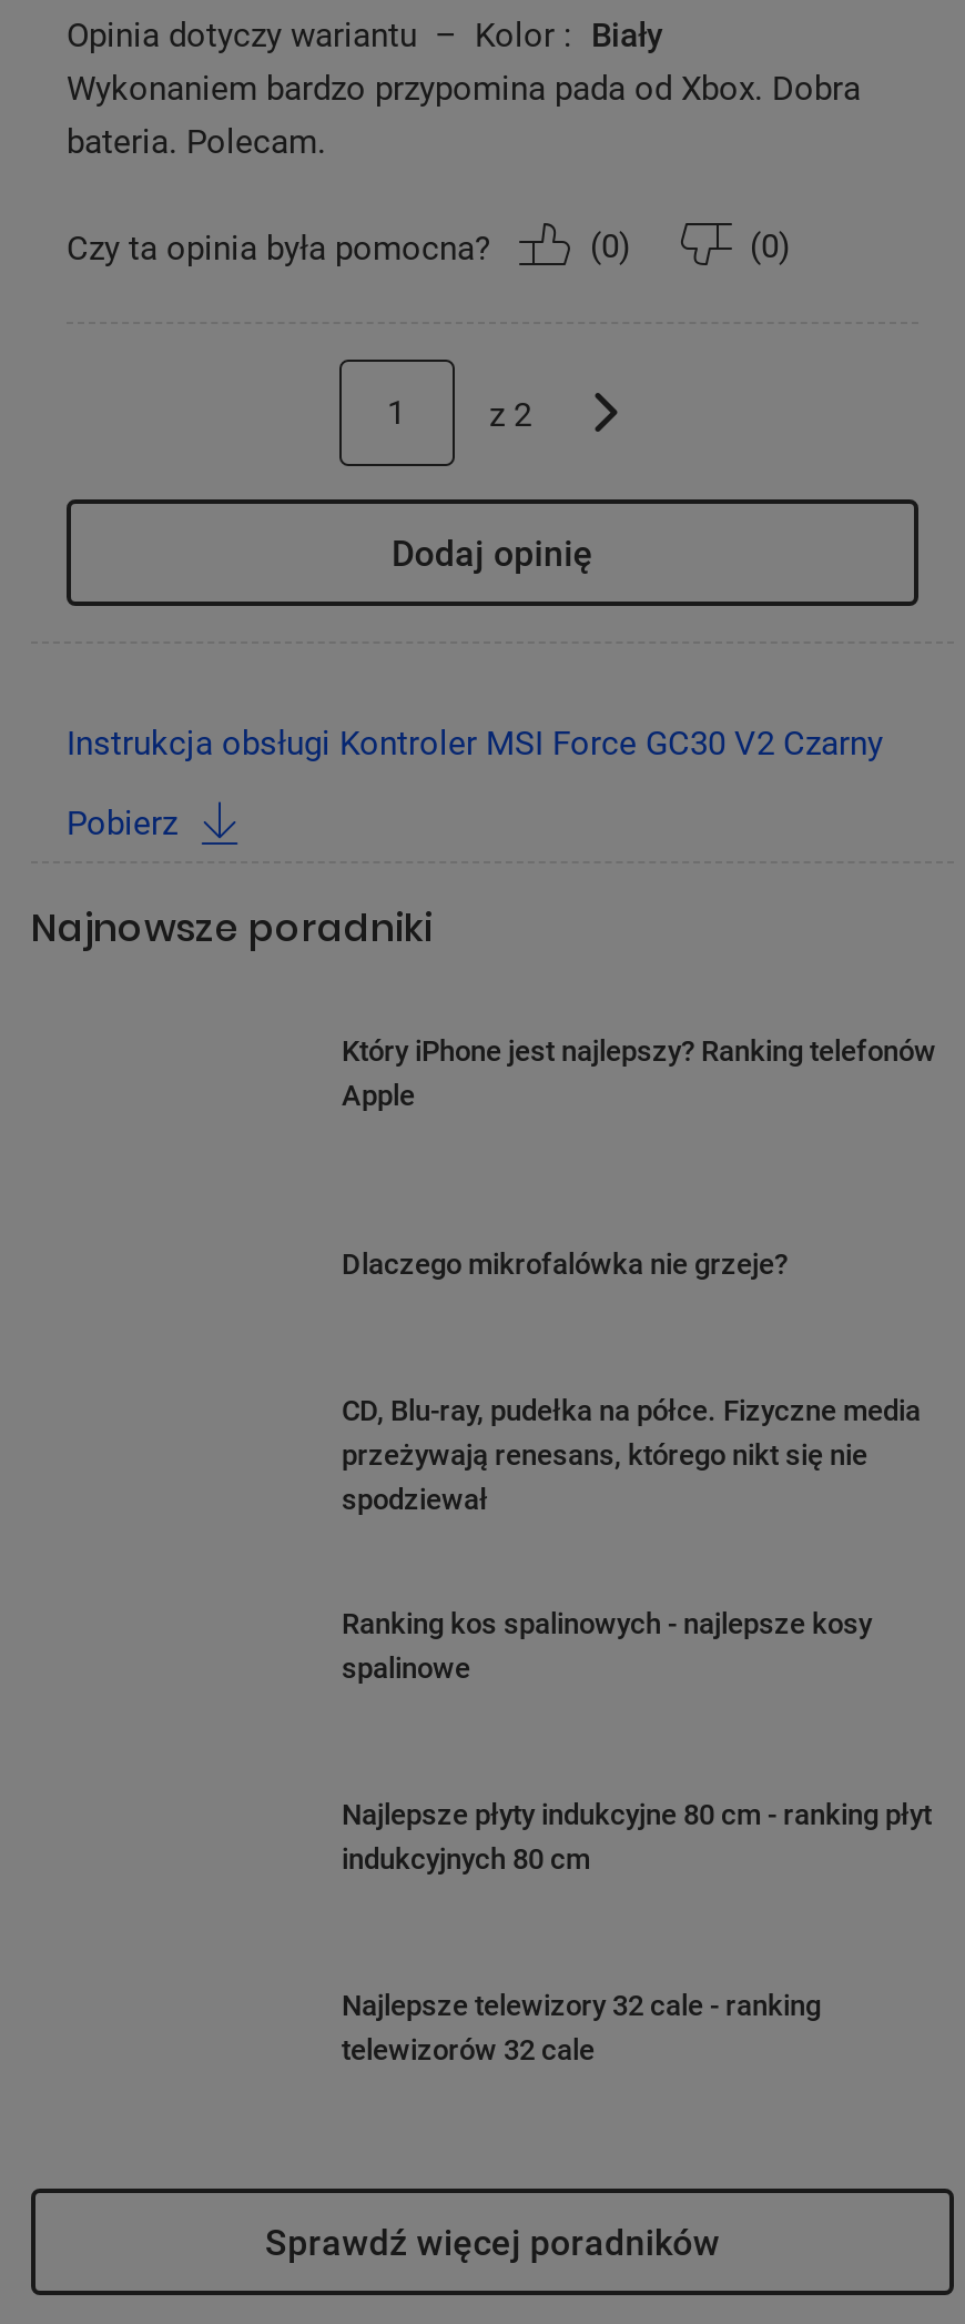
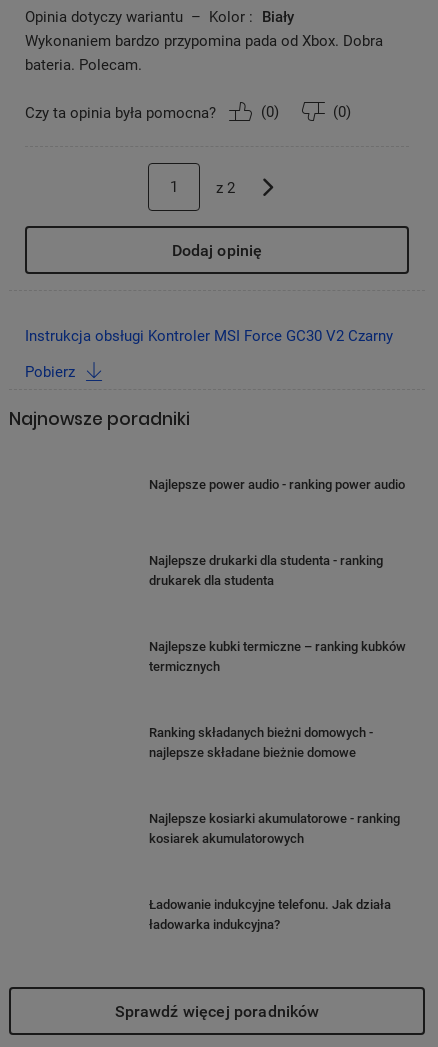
[342,1030,936,1114] Który iPhone jest najlepszy? Ranking telefonów | Apple -> [149,475,405,493] Najlepsze power audio - ranking power audio
[342,1243,788,1283] Dlaczego mikrofalówka nie grzeje? -> [149,551,383,589] Najlepsze drukarki dla studenta - ranking | drukarek dla studenta
[342,1390,921,1518] CD, Blu-ray, pudełka na półce. Fizyczne media | przeżywają renesans, którego nikt się nie | spodziewał -> [149,637,406,675] Najlepsze kubki termiczne – ranking kubków | termicznych
[342,1603,872,1687] Ranking kos spalinowych - najlepsze kosy | spalinowe -> [149,723,373,761] Ranking składanych bieżni domowych - | najlepsze składane bieżnie domowe
[342,1793,932,1878] Najlepsze płyty indukcyjne 80 cm - ranking płyt | indukcyjnych 80 cm -> [149,809,400,847] Najlepsze kosiarki akumulatorowe - ranking | kosiarek akumulatorowych
[342,1984,821,2069] Najlepsze telewizory 32 cale - ranking | telewizorów 32 cale -> [149,895,391,933] Ładowanie indukcyjne telefonu. Jak działa | ładowarka indukcyjna?

